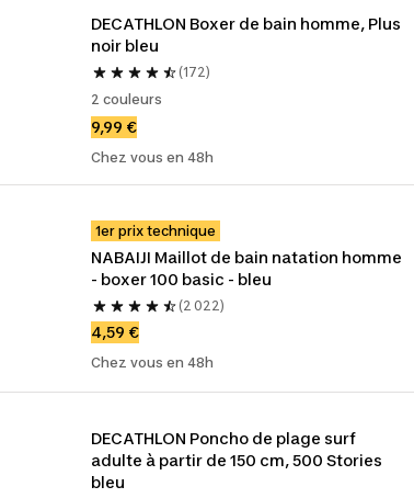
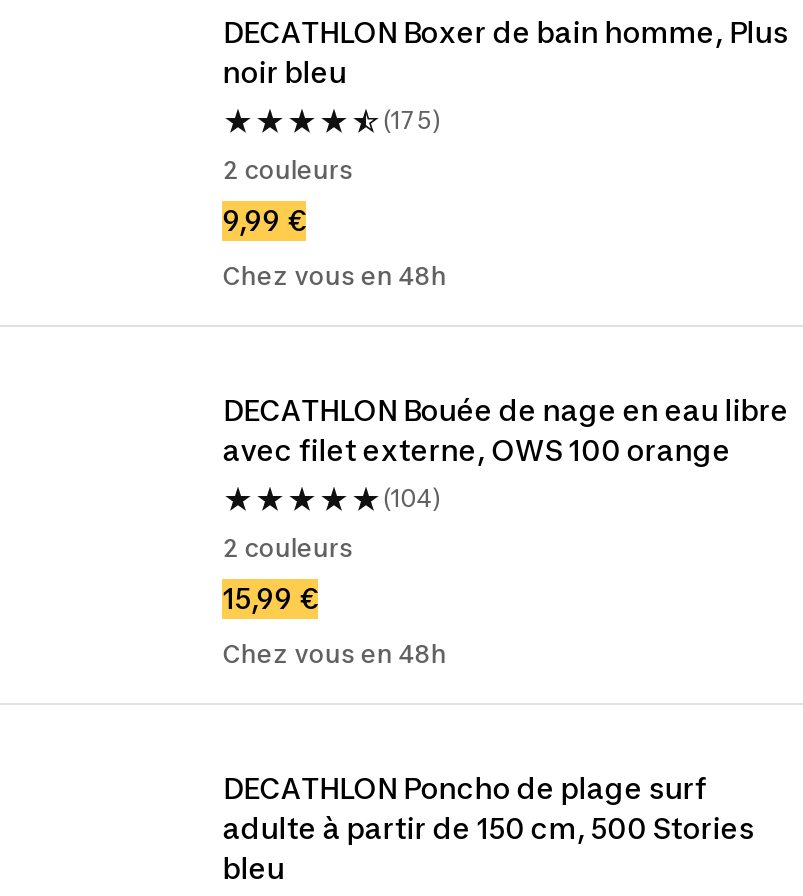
[179,64,211,80] (172) -> [383,105,441,135] (175)
[96,223,216,239] 1er prix technique -> [223,393,789,467] DECATHLON Bouée de nage en eau libre | avec filet externe, OWS 100 orange
[91,248,402,288] NABAIJI Maillot de bain natation homme | - boxer 100 basic - bleu -> [383,483,441,513] (104)
[179,297,225,314] (2 022) -> [223,533,353,563] 2 couleurs
[91,322,139,341] 4,59 € -> [223,581,319,615] 15,99 €

